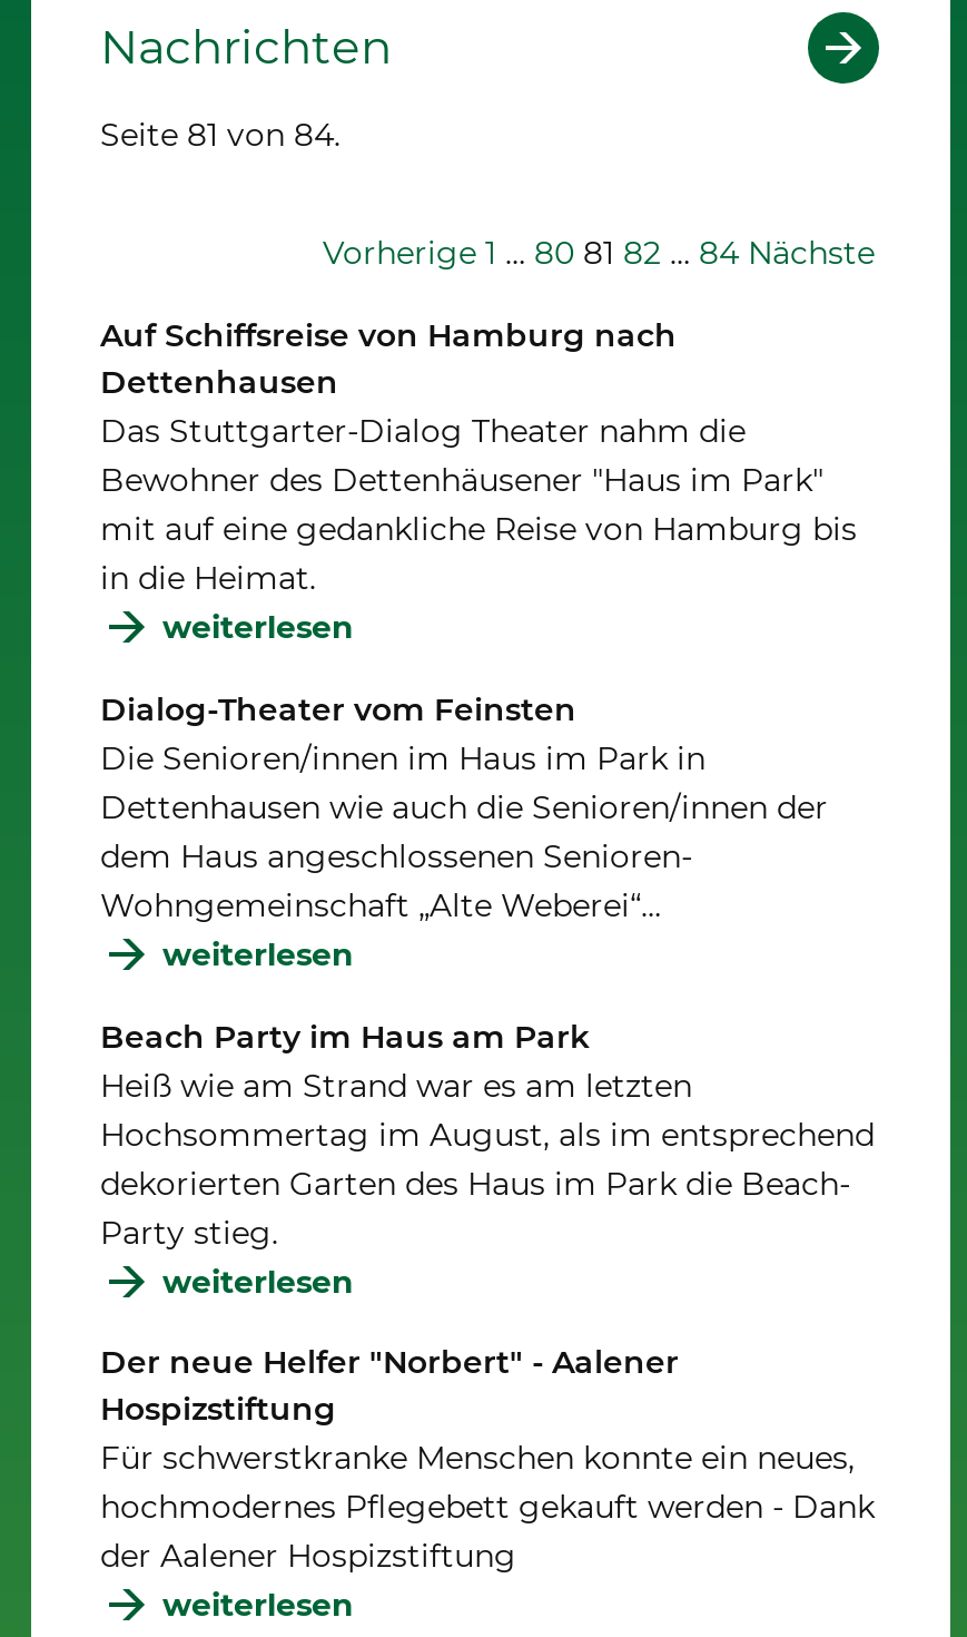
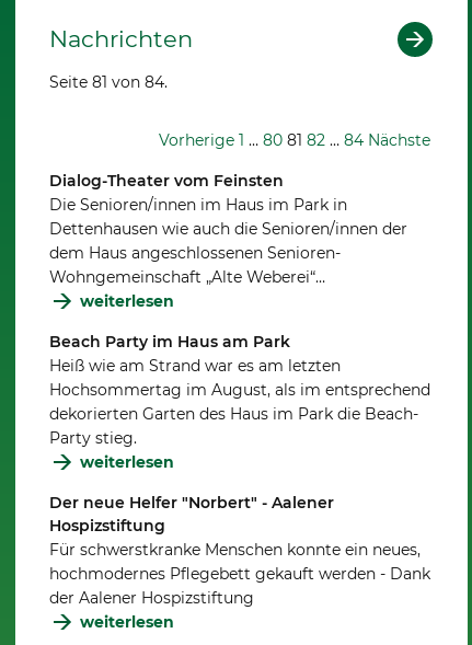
[100,315,857,647] Auf Schiffsreise von Hamburg nach | Dettenhausen | Das Stuttgarter-Dialog Theater nahm die | Bewohner des Dettenhäusener "Haus im Park" | mit auf eine gedankliche Reise von Hamburg bis | in die Heimat. | weiterlesen -> none

